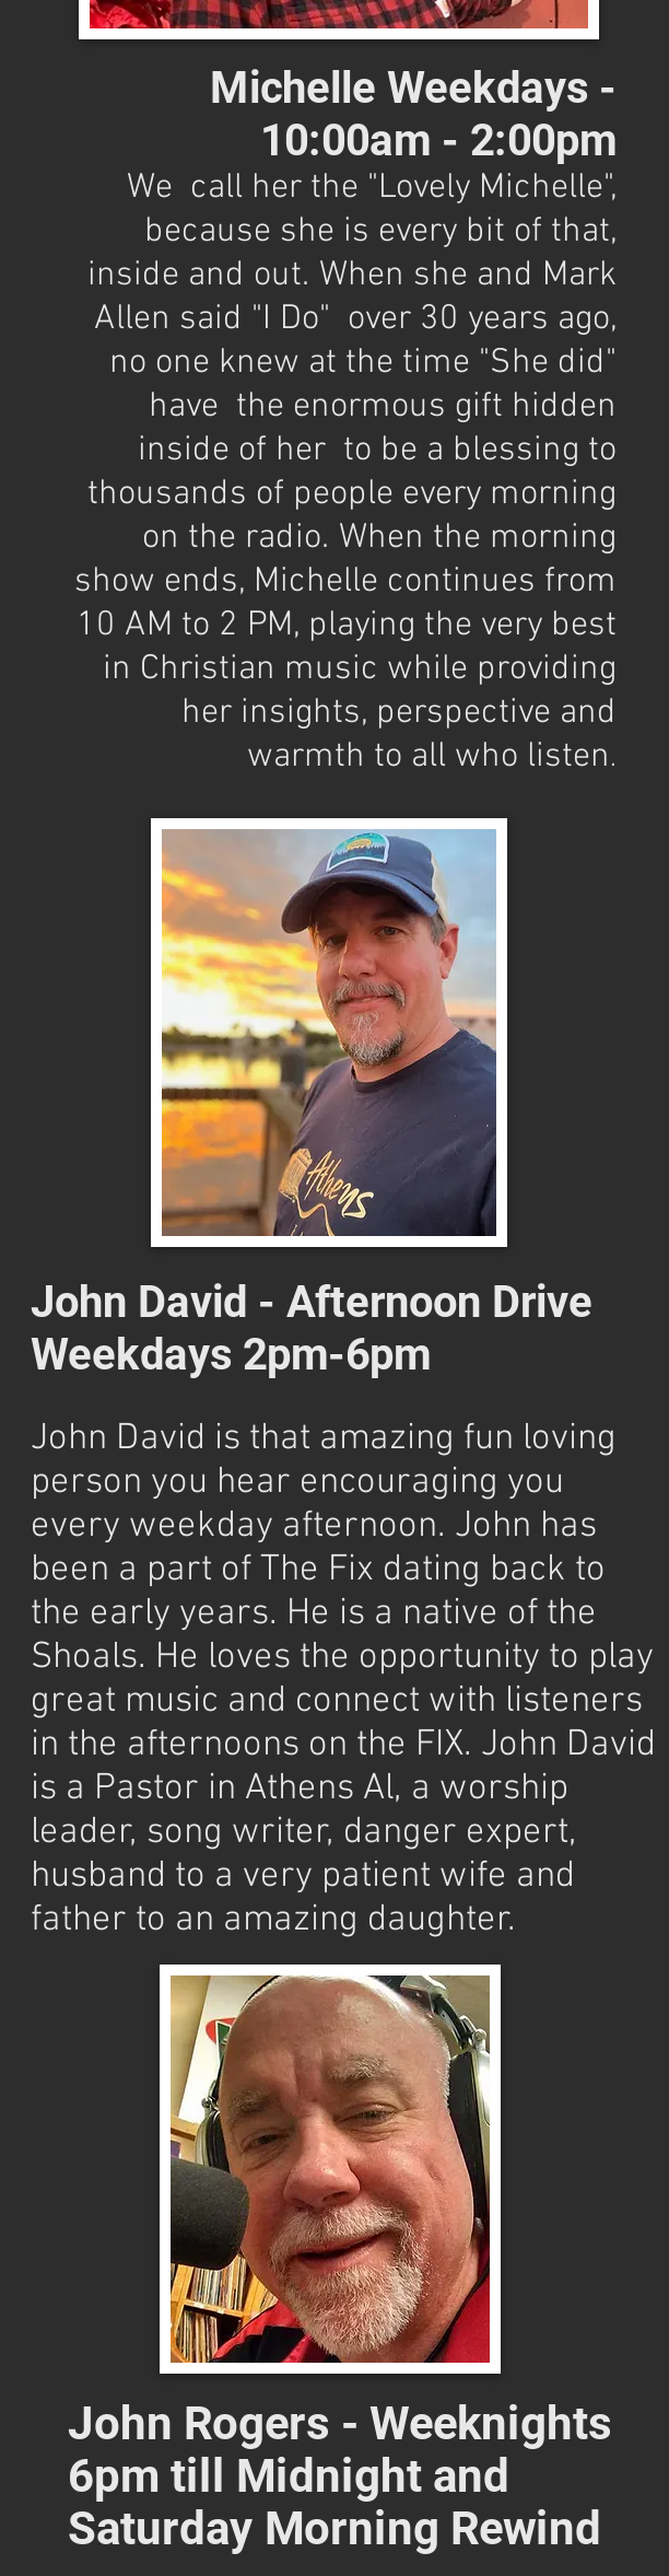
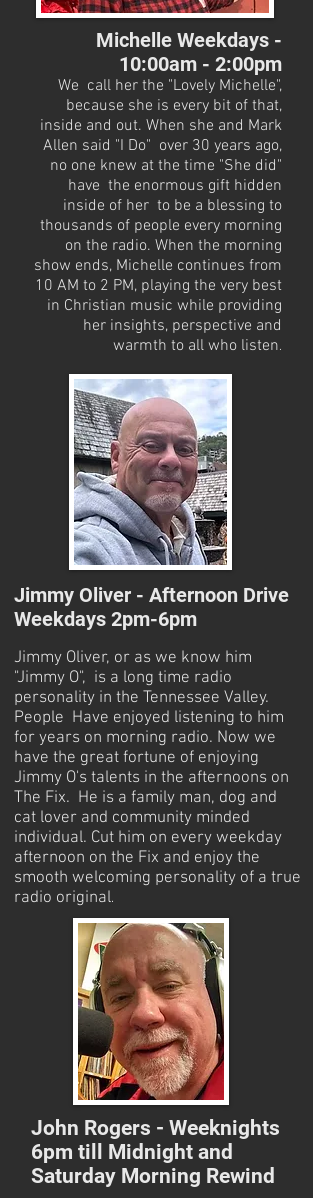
[31,829,592,1328] [image] | John David - Afternoon Drive -> [14,380,289,607] [image] | Jimmy Oliver - Afternoon Drive
[31,1418,656,1943] John David is that amazing fun loving | person you hear encouraging you | every weekday afternoon. John has | been a part of The Fix dating back to | the early years. He is a native of the | Shoals. He loves the opportunity to play | great music and connect with listeners | in the afternoons on the FIX. John David | is a Pastor in Athens Al, a worship | leader, song writer, danger expert, | husband to a very patient wife and | father to an amazing daughter. -> [14,648,301,908] Jimmy Oliver, or as we know him | "Jimmy O", is a long time radio | personality in the Tennessee Valley. | People Have enjoyed listening to him | for years on morning radio. Now we | have the great fortune of enjoying | Jimmy O's talents in the afternoons on | The Fix. He is a family man, dog and | cat lover and community minded | individual. Cut him on every weekday | afternoon on the Fix and enjoy the | smooth welcoming personality of a true | radio original.

